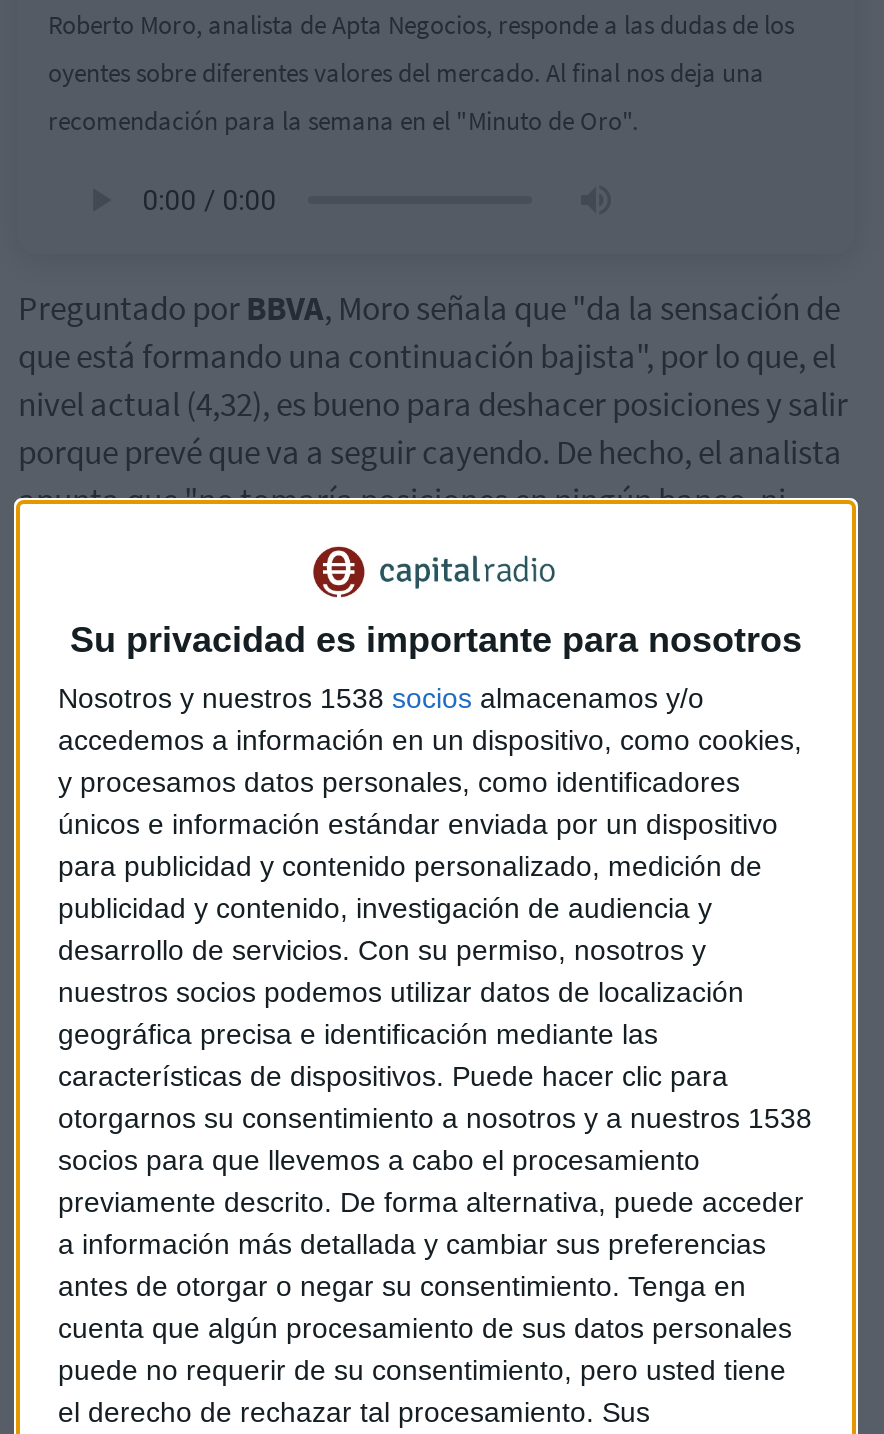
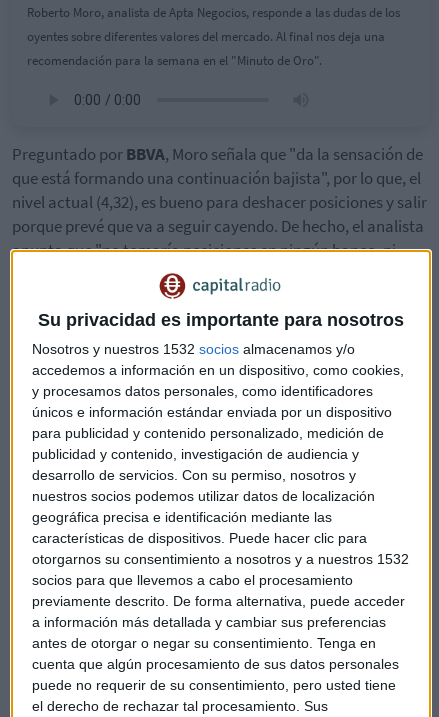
[58,682,704,714] Nosotros y nuestros 1538 socios almacenamos y/o -> [32,341,355,357] Nosotros y nuestros 1532 socios almacenamos y/o
[58,1102,812,1134] otorgarnos su consentimiento a nosotros y a nuestros 1538 -> [32,551,409,567] otorgarnos su consentimiento a nosotros y a nuestros 1532

